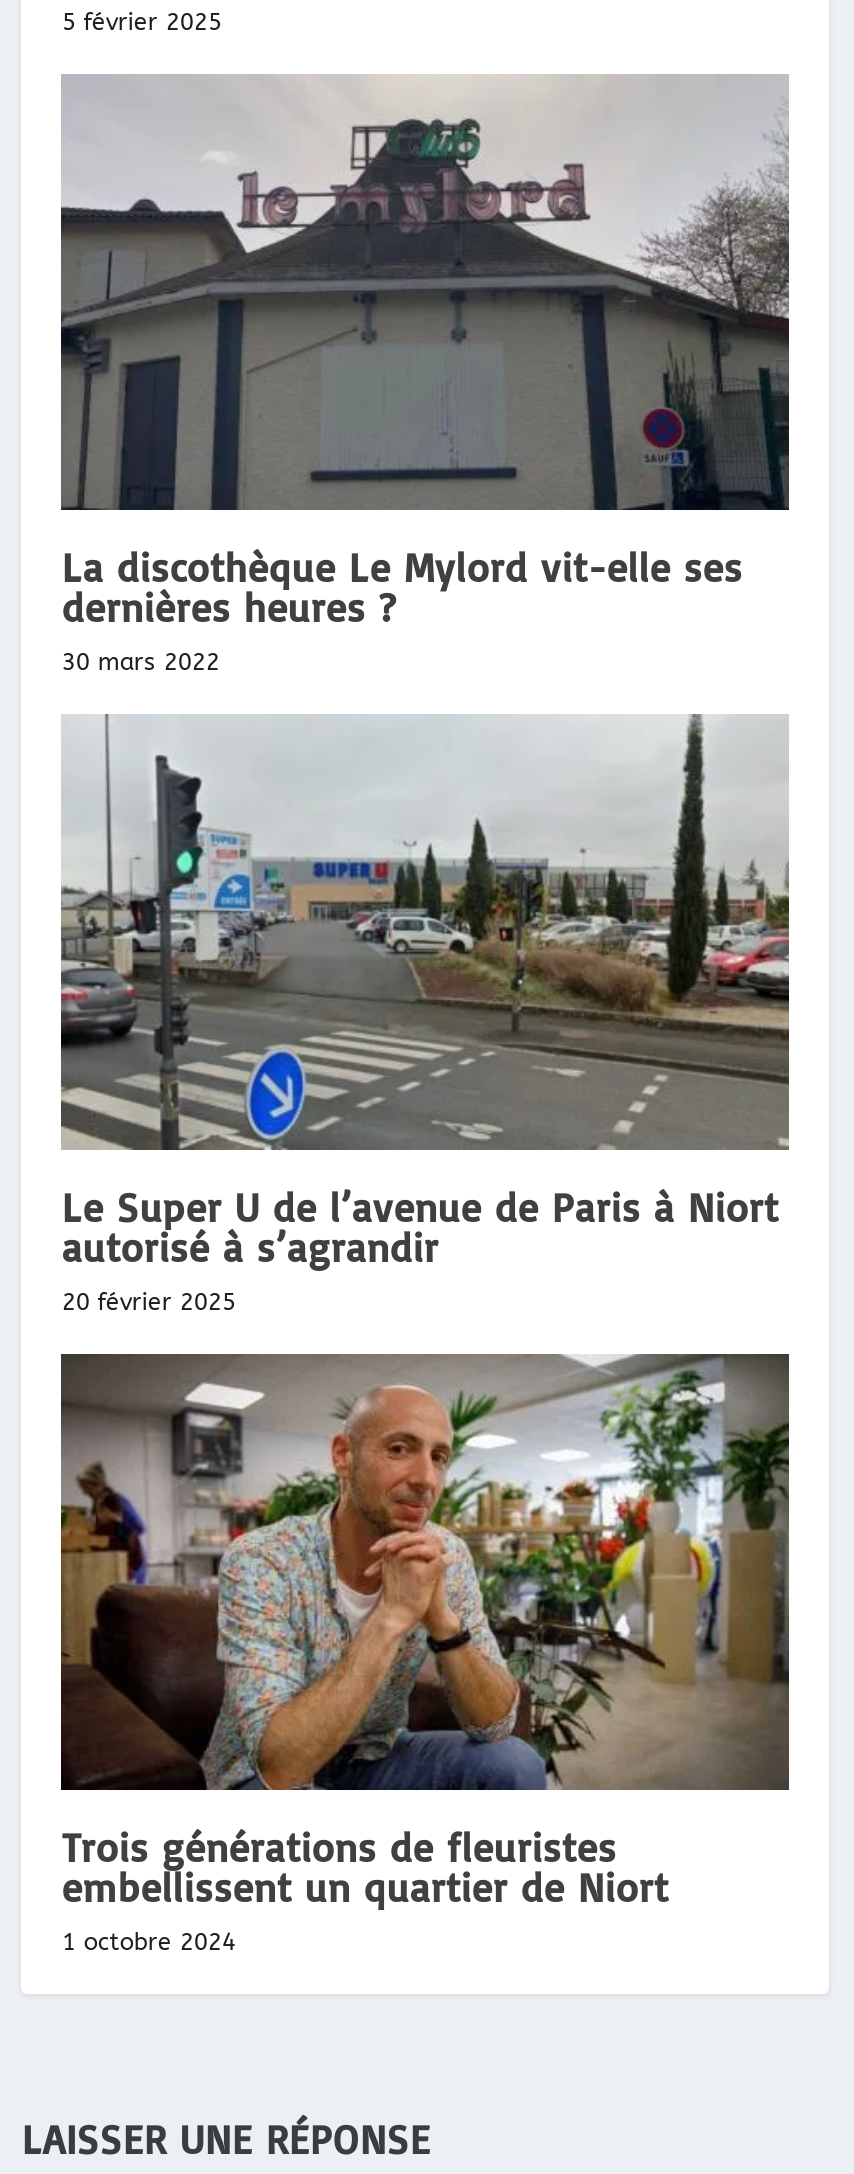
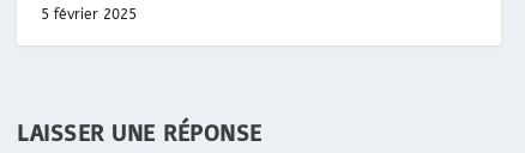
[59,75,791,676] [image] | La discothèque Le Mylord vit-elle ses | dernières heures ? | 30 mars 2022 -> none
[59,713,791,1316] [image] | Le Super U de l’avenue de Paris à Niort | autorisé à s’agrandir | 20 février 2025 -> none
[59,1353,791,1956] [image] | Trois générations de fleuristes | embellissent un quartier de Niort | 1 octobre 2024 -> none

